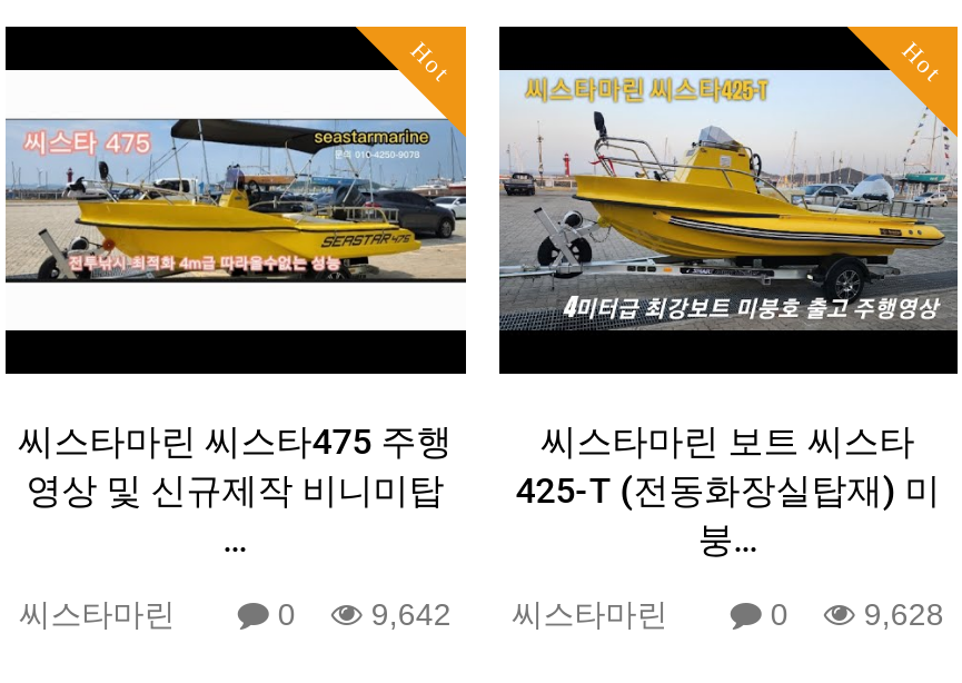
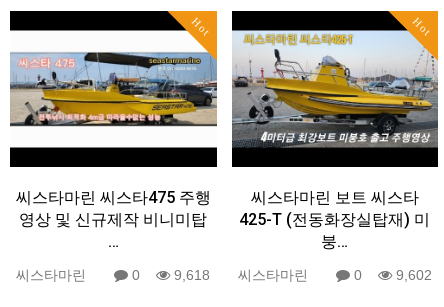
[269,595,668,631] 0 9,642 씨스타마린 -> [128,267,308,283] 0 9,618 씨스타마린
[761,595,944,631] 0 9,628 -> [350,267,432,283] 0 9,602

